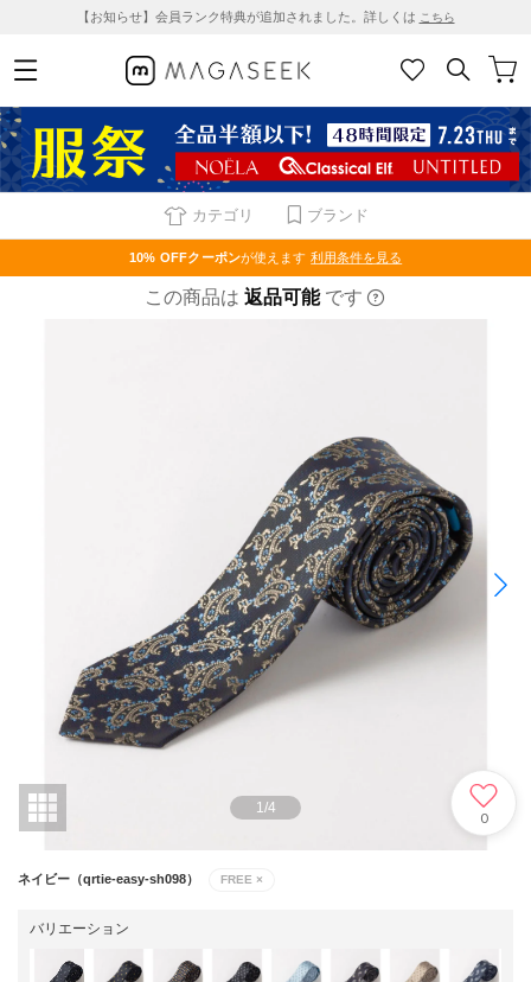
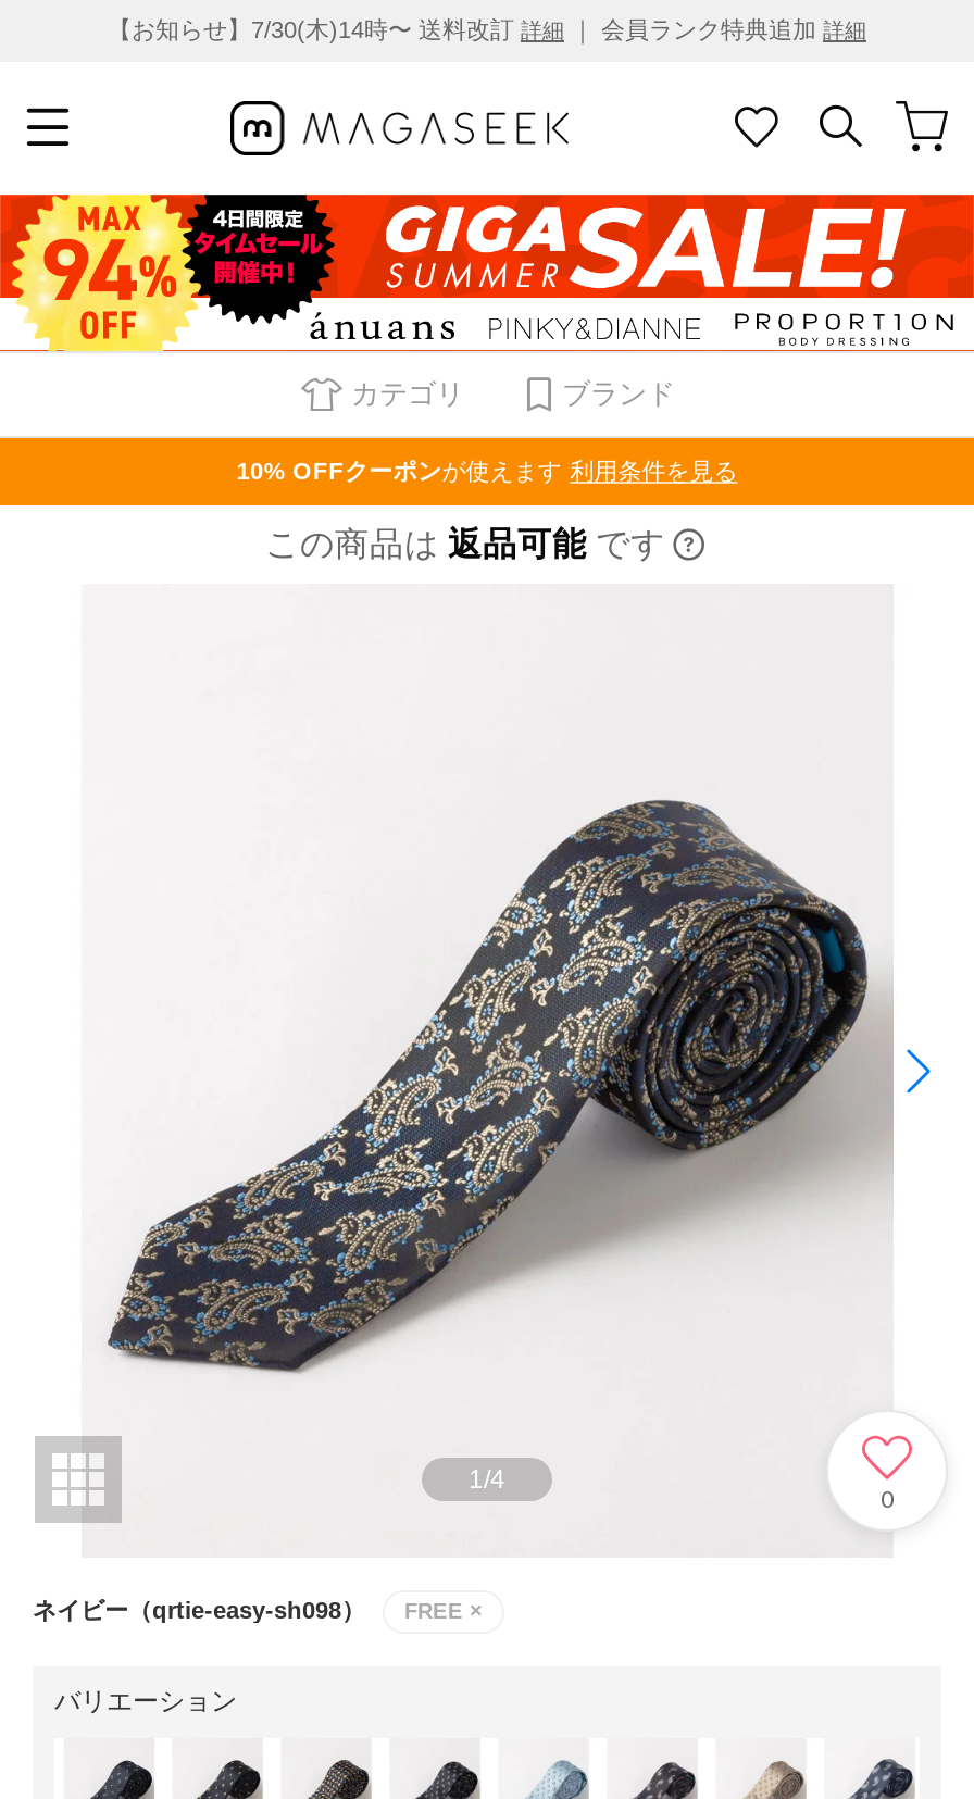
[76,9,455,24] 【お知らせ】会員ランク特典が追加されました。詳しくはこちら -> [108,16,866,42] 【お知らせ】7/30(木)14時〜 送料改訂詳細｜ 会員ランク特典追加詳細
[4,106,527,193] [image] -> [7,192,967,353] [image]

